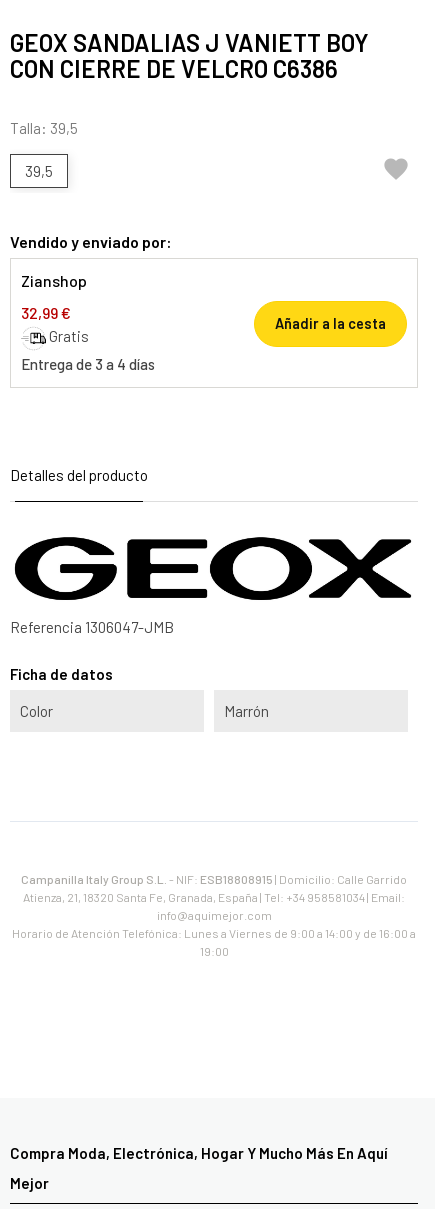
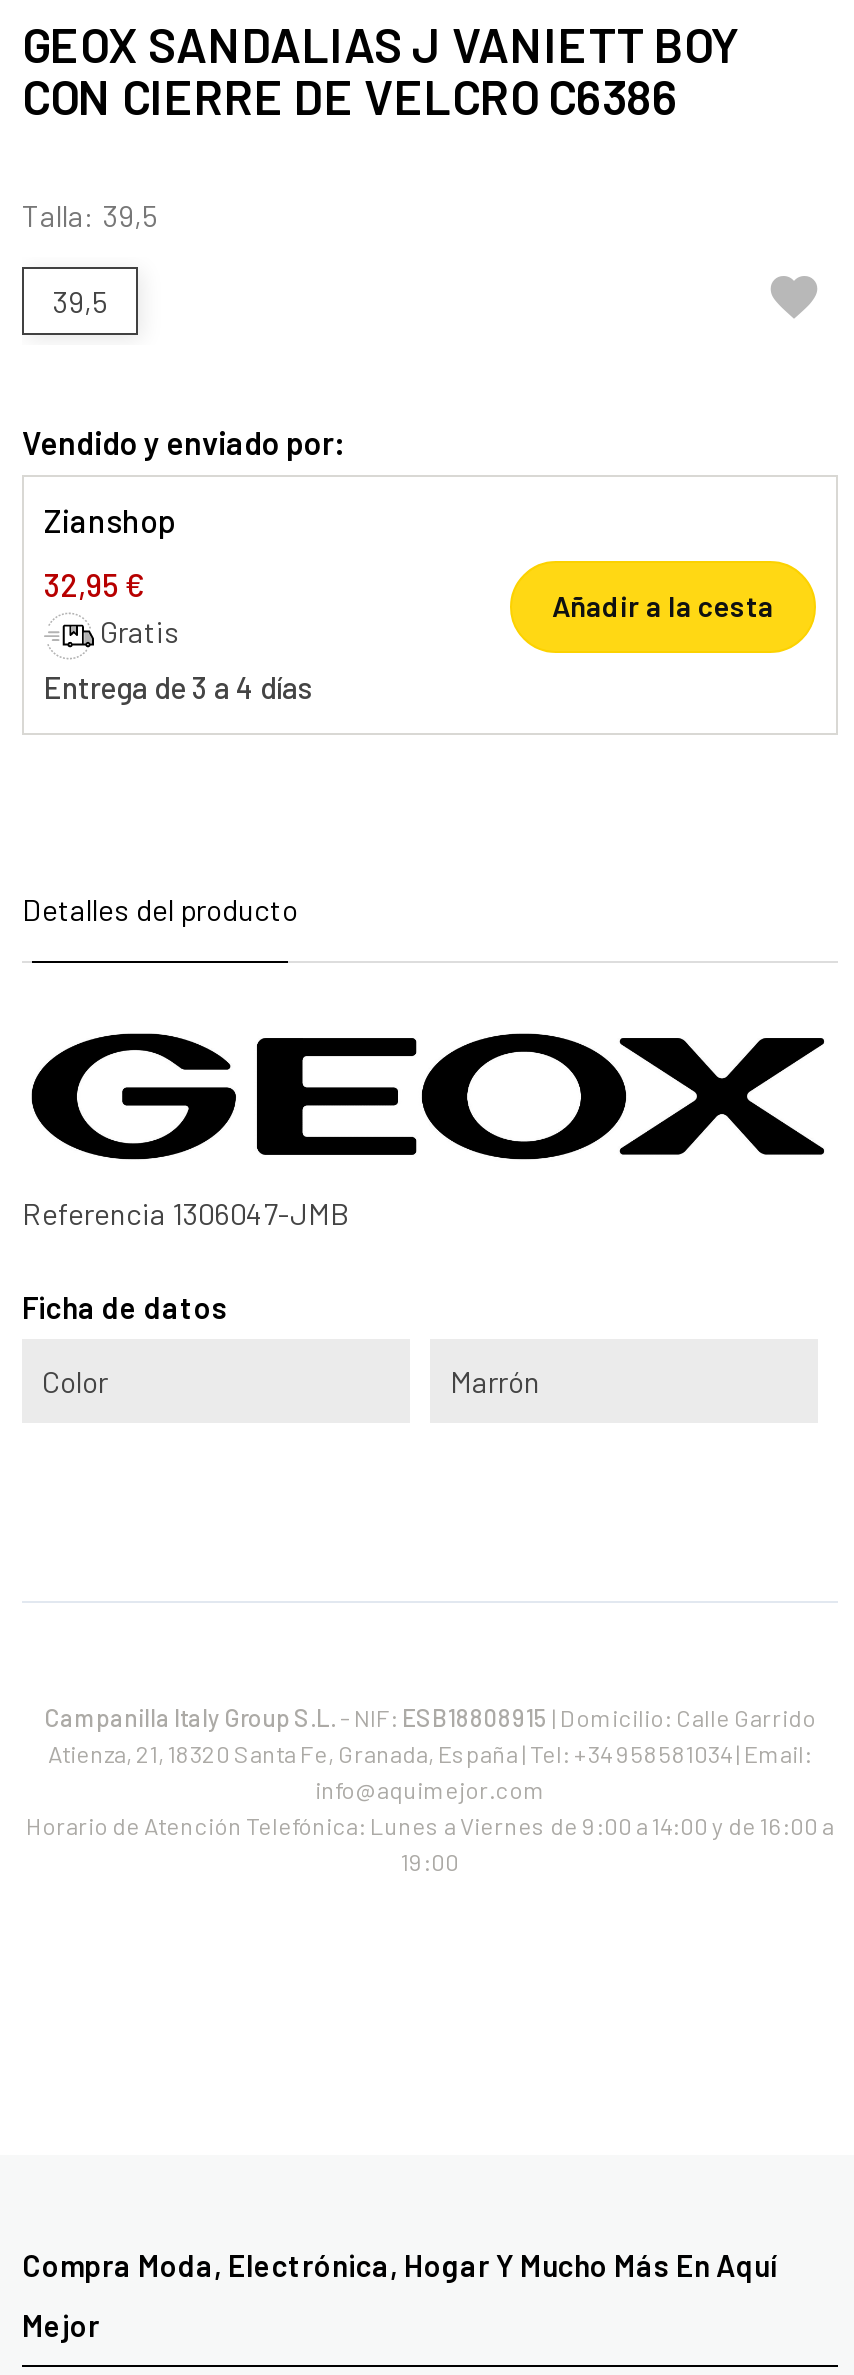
[21,303,71,322] 32,99 € -> [44,565,144,603] 32,95 €

